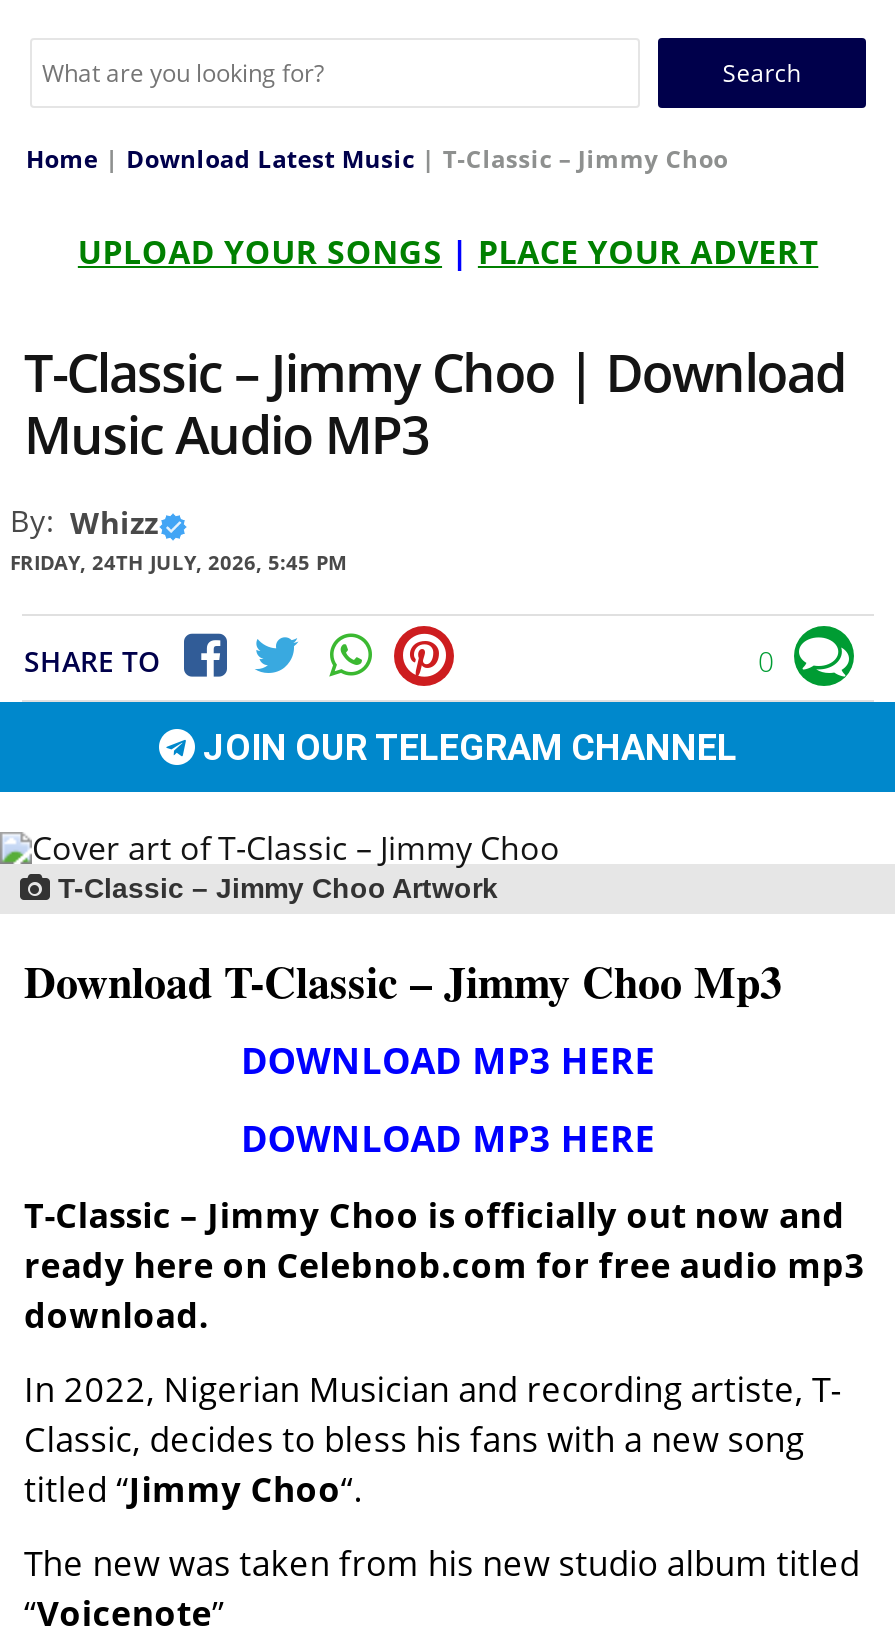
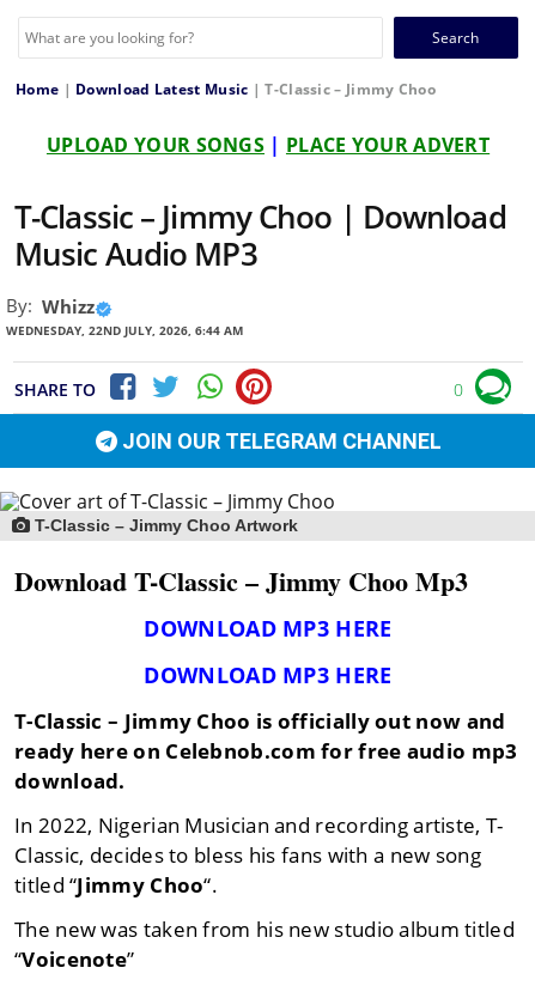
[10,549,346,577] FRIDAY, 24TH JULY, 2026, 5:45 PM -> [6,322,243,339] WEDNESDAY, 22ND JULY, 2026, 6:44 AM

